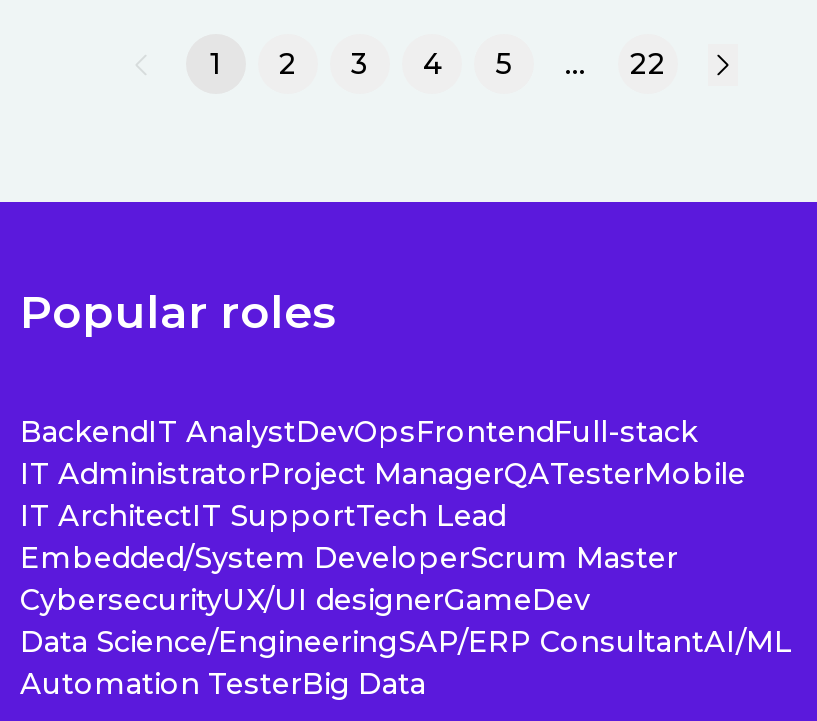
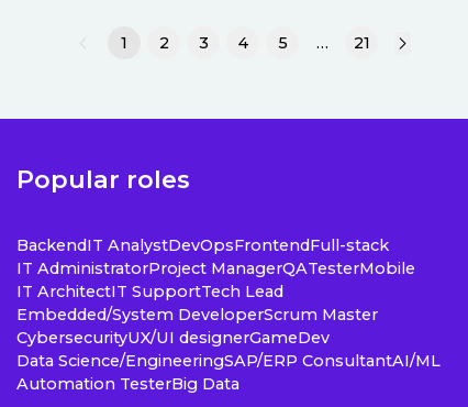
[630,45,666,81] 22 -> [353,32,370,52] 21

